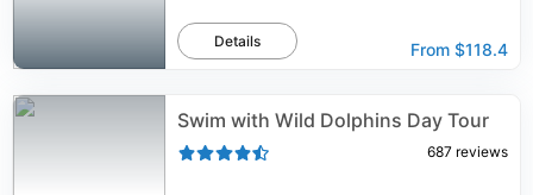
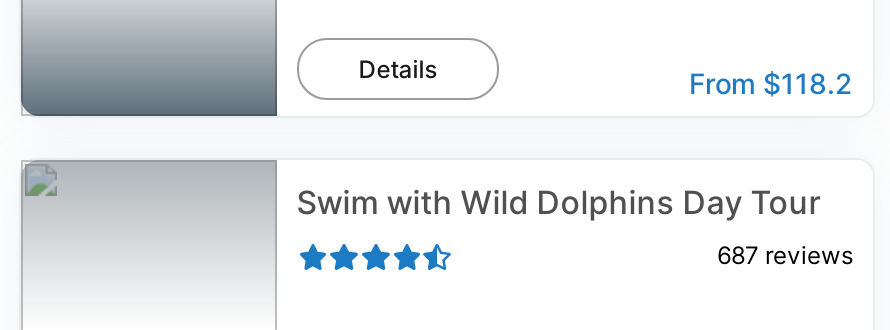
[410,39,508,59] From $118.4 -> [689,66,853,100] From $118.2

